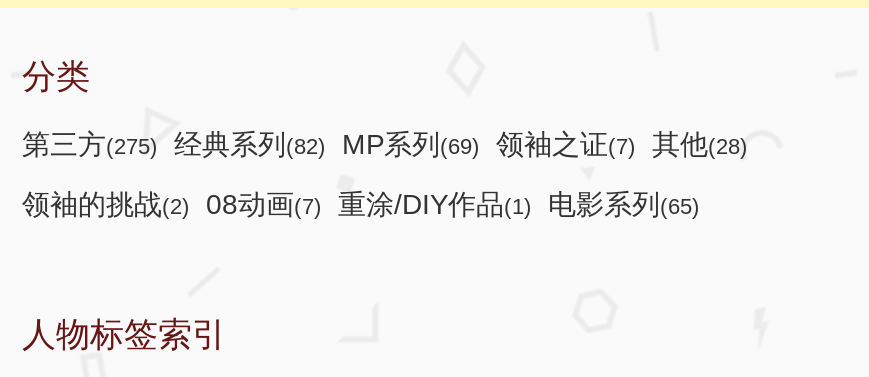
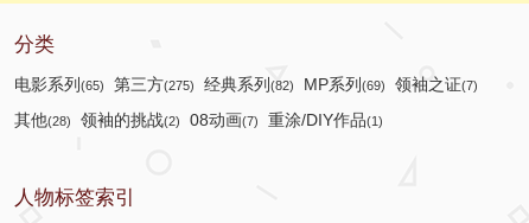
[22,128,748,160] 第三方(275) 经典系列(82) MP系列(69) 领袖之证(7) 其他(28) -> [14,75,478,94] 电影系列(65) 第三方(275) 经典系列(82) MP系列(69) 领袖之证(7)
[22,188,700,220] 领袖的挑战(2) 08动画(7) 重涂/DIY作品(1) 电影系列(65) -> [14,110,383,129] 其他(28) 领袖的挑战(2) 08动画(7) 重涂/DIY作品(1)

